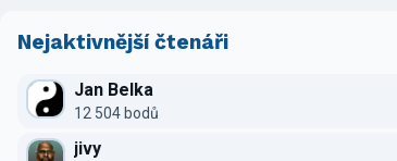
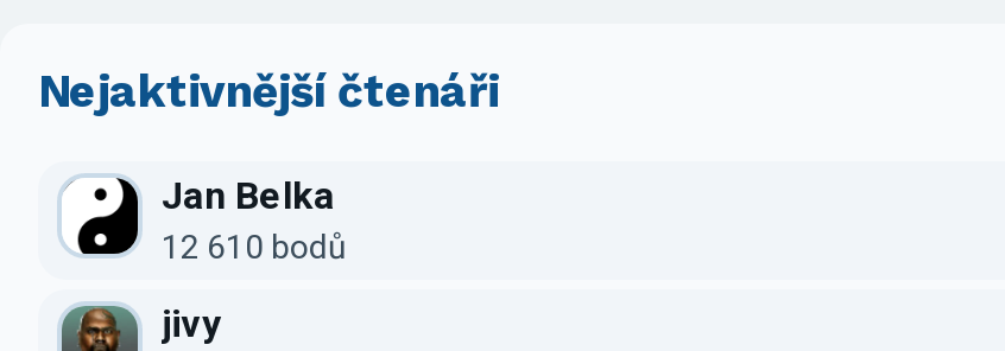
[74,104,159,122] 12 504 bodů -> [162,228,347,266] 12 610 bodů

